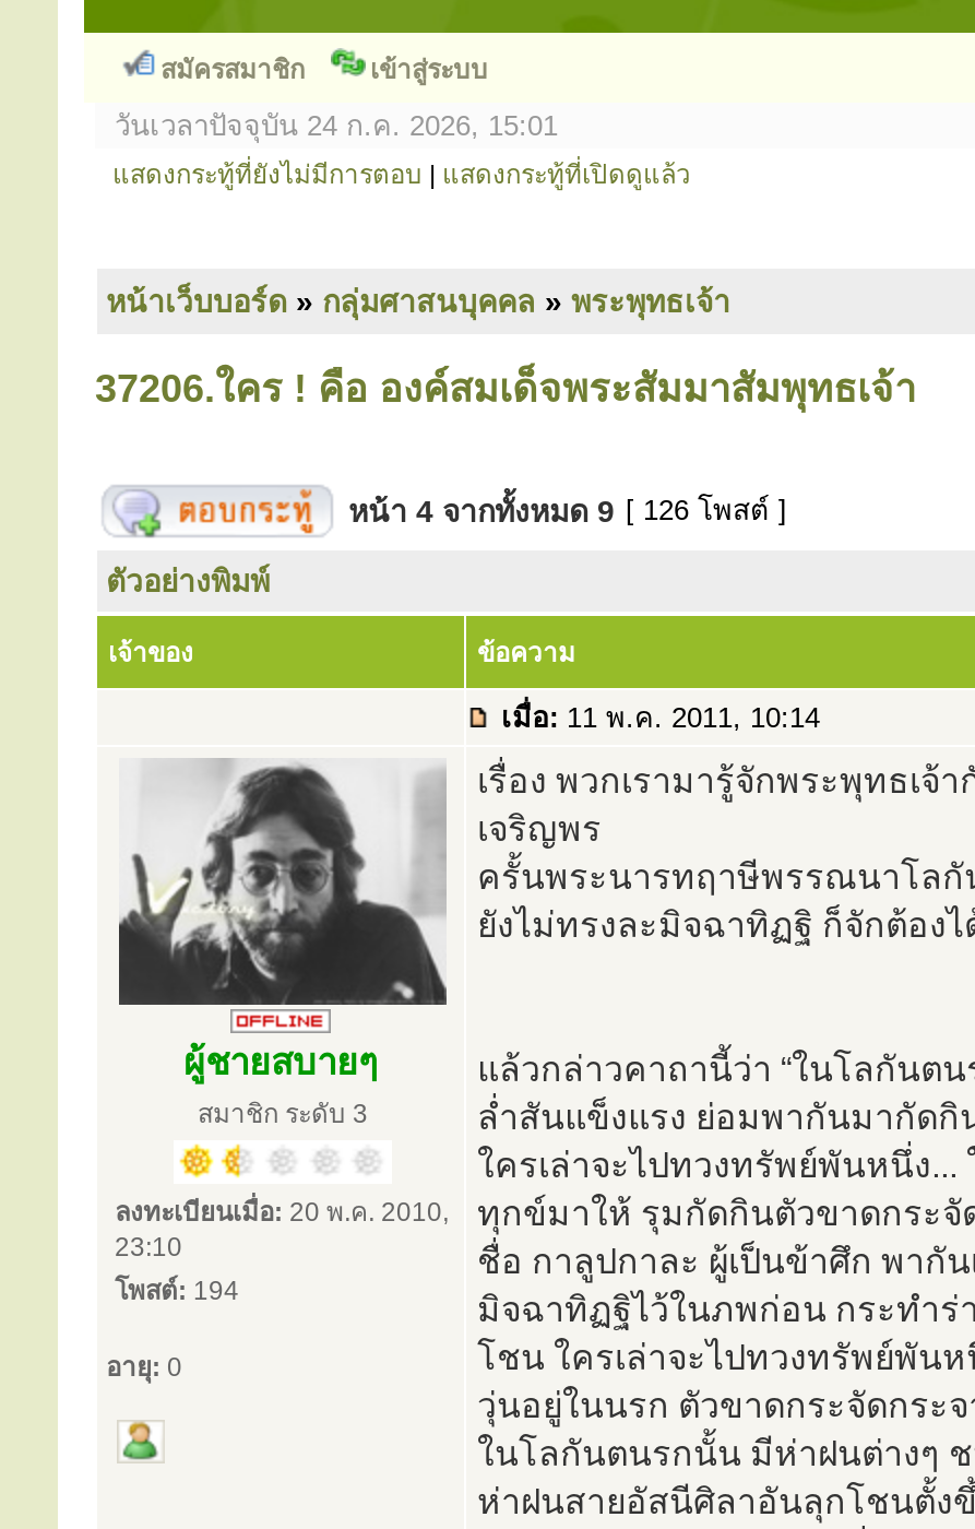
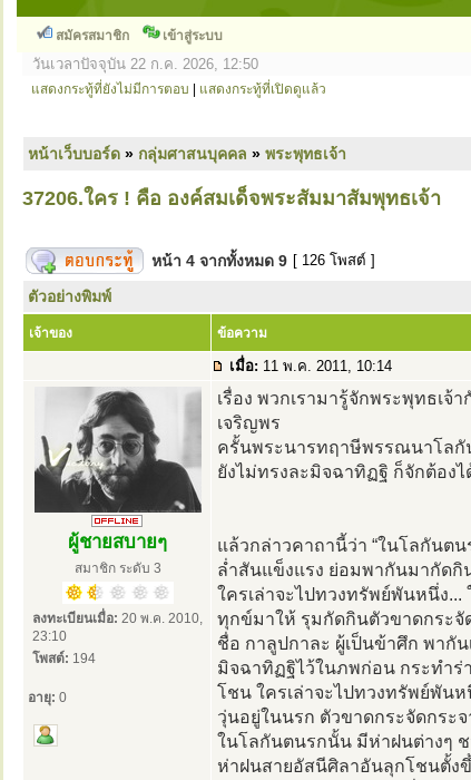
[115,109,575,142] วันเวลาปัจจุบัน 24 ก.ค. 2026, 15:01 -> [32,56,267,72] วันเวลาปัจจุบัน 22 ก.ค. 2026, 12:50

